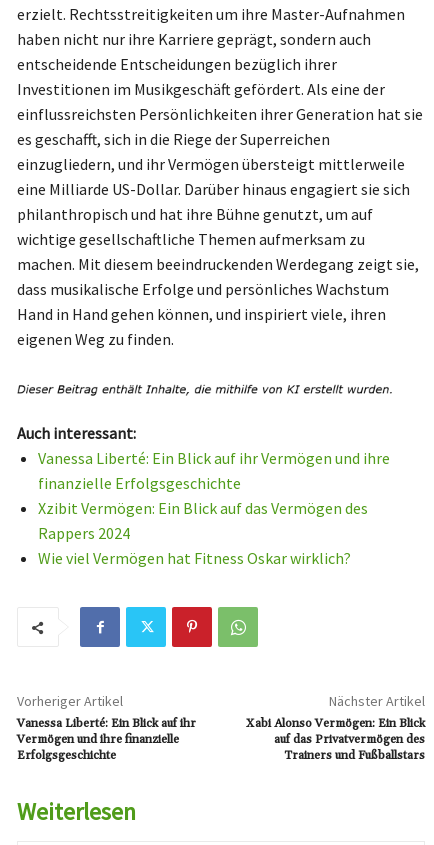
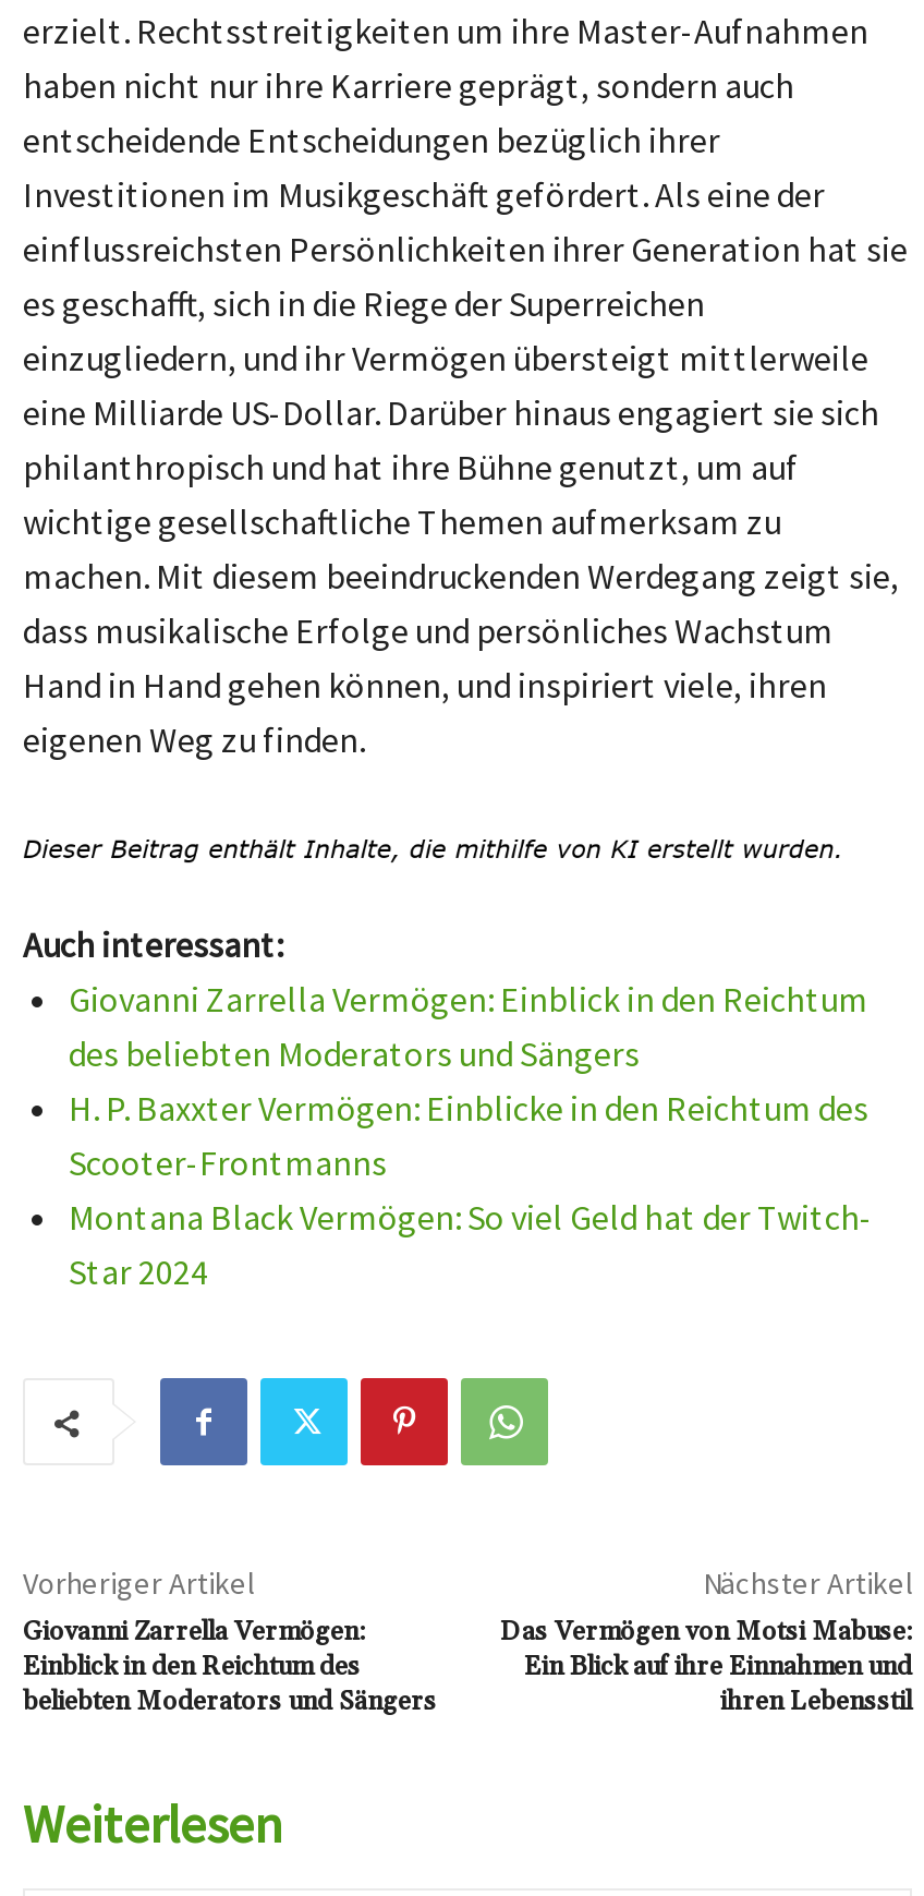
[38,448,390,568] Vanessa Liberté: Ein Blick auf ihr Vermögen und ihre | finanzielle Erfolgsgeschichte | Xzibit Vermögen: Ein Blick auf das Vermögen des | Rappers 2024 | Wie viel Vermögen hat Fitness Oskar wirklich? -> [69,978,873,1294] Giovanni Zarrella Vermögen: Einblick in den Reichtum | des beliebten Moderators und Sängers | H. P. Baxxter Vermögen: Einblicke in den Reichtum des | Scooter-Frontmanns | Montana Black Vermögen: So viel Geld hat der Twitch- | Star 2024
[17,716,196,763] Vanessa Liberté: Ein Blick auf ihr | Vermögen und ihre finanzielle | Erfolgsgeschichte -> [23,1617,437,1719] Giovanni Zarrella Vermögen: | Einblick in den Reichtum des | beliebten Moderators und Sängers
[246,716,425,763] Xabi Alonso Vermögen: Ein Blick | auf das Privatvermögen des | Trainers und Fußballstars -> [500,1617,912,1719] Das Vermögen von Motsi Mabuse: | Ein Blick auf ihre Einnahmen und | ihren Lebensstil

